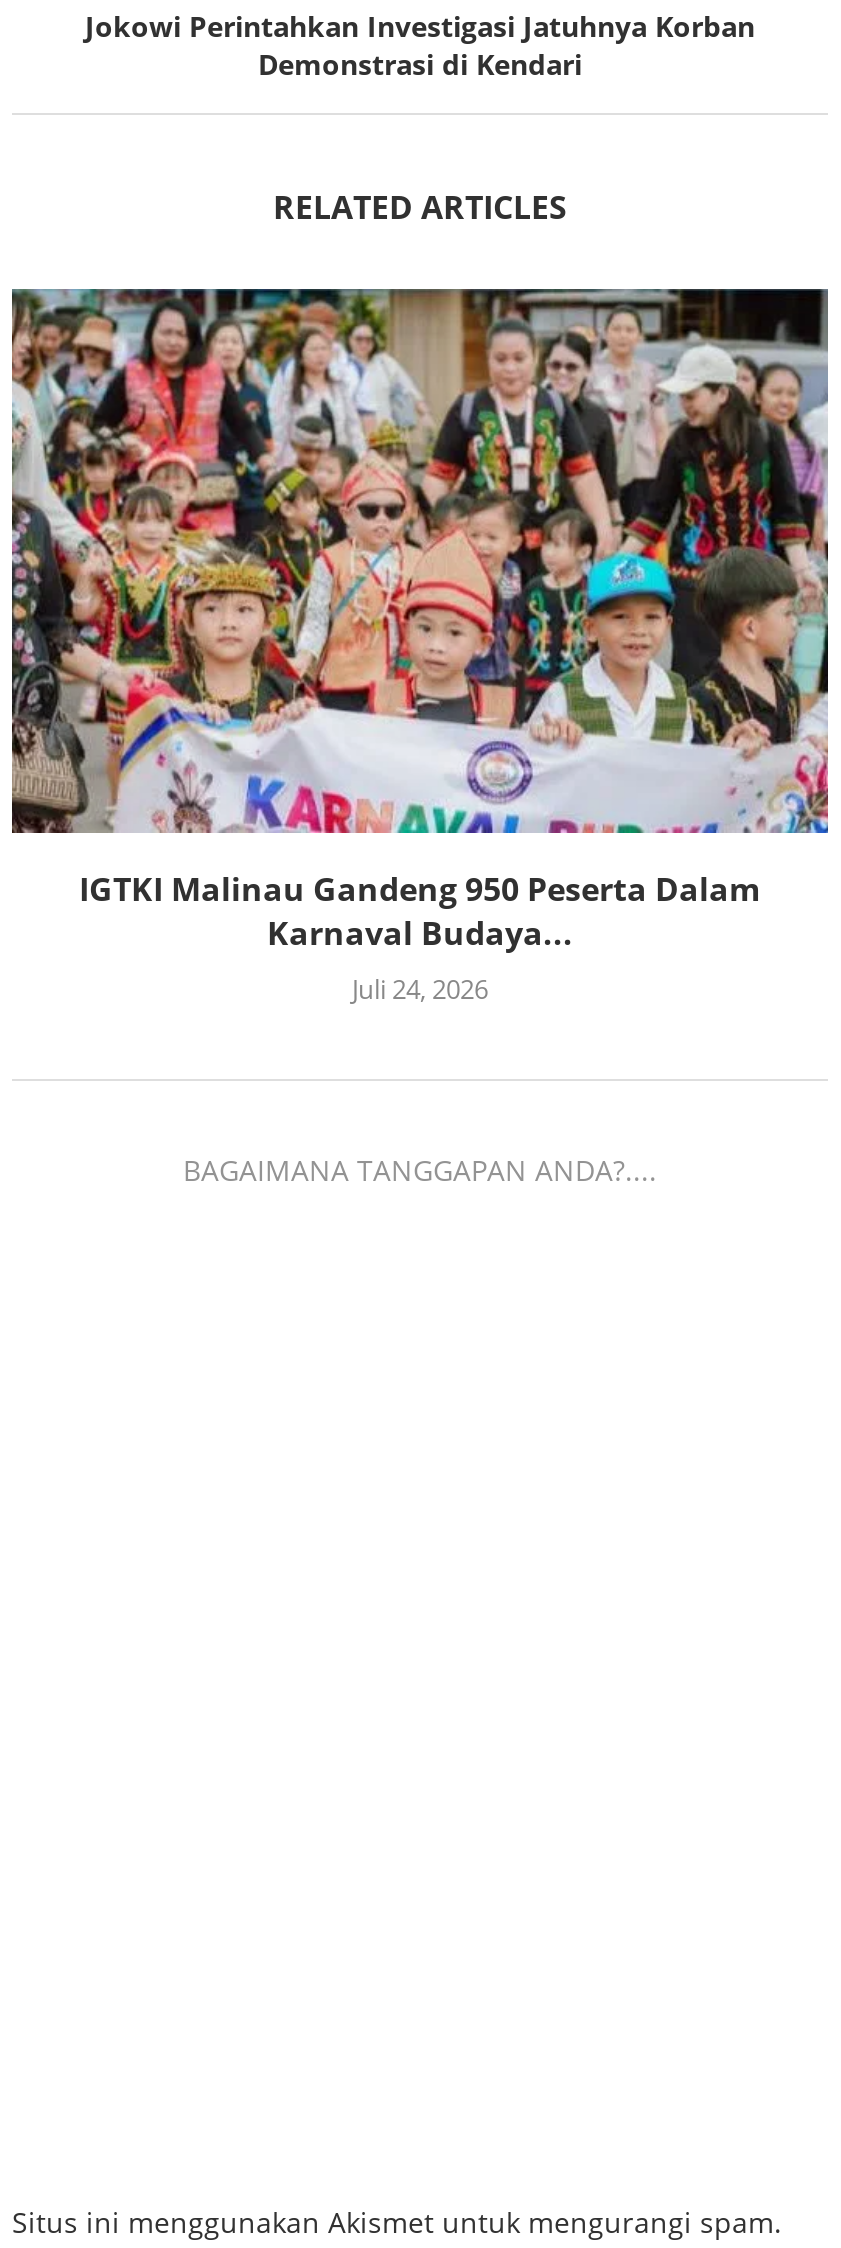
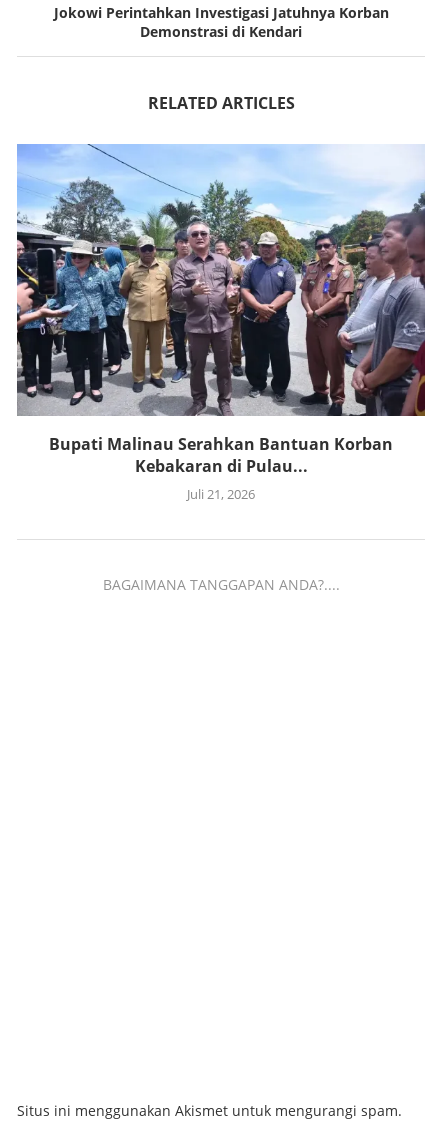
[10,286,830,1006] [image] | IGTKI Malinau Gandeng 950 Peserta Dalam | Karnaval Budaya... | Juli 24, 2026 -> [16,144,426,503] [image] | Bupati Malinau Serahkan Bantuan Korban | Kebakaran di Pulau... | Juli 21, 2026

